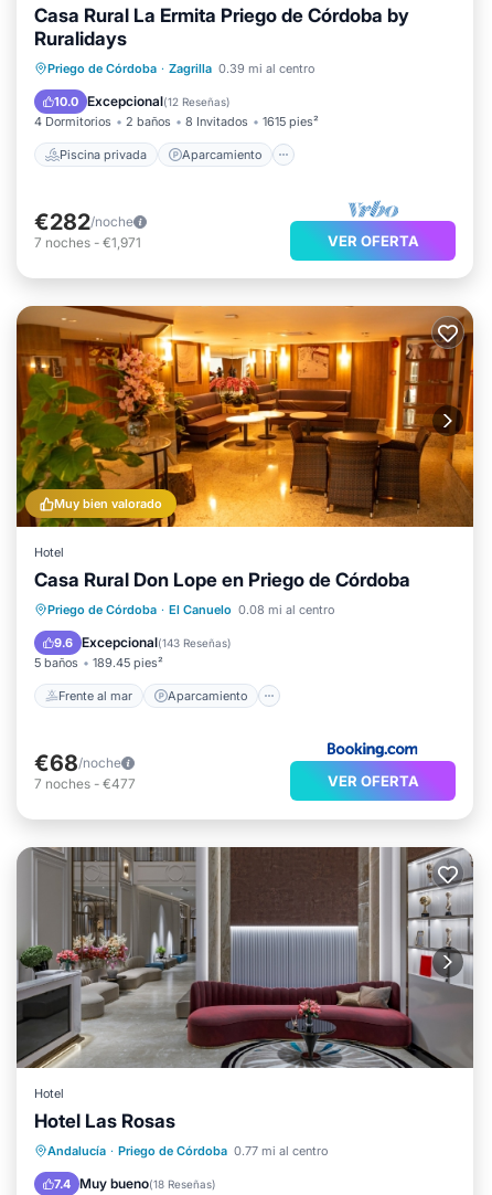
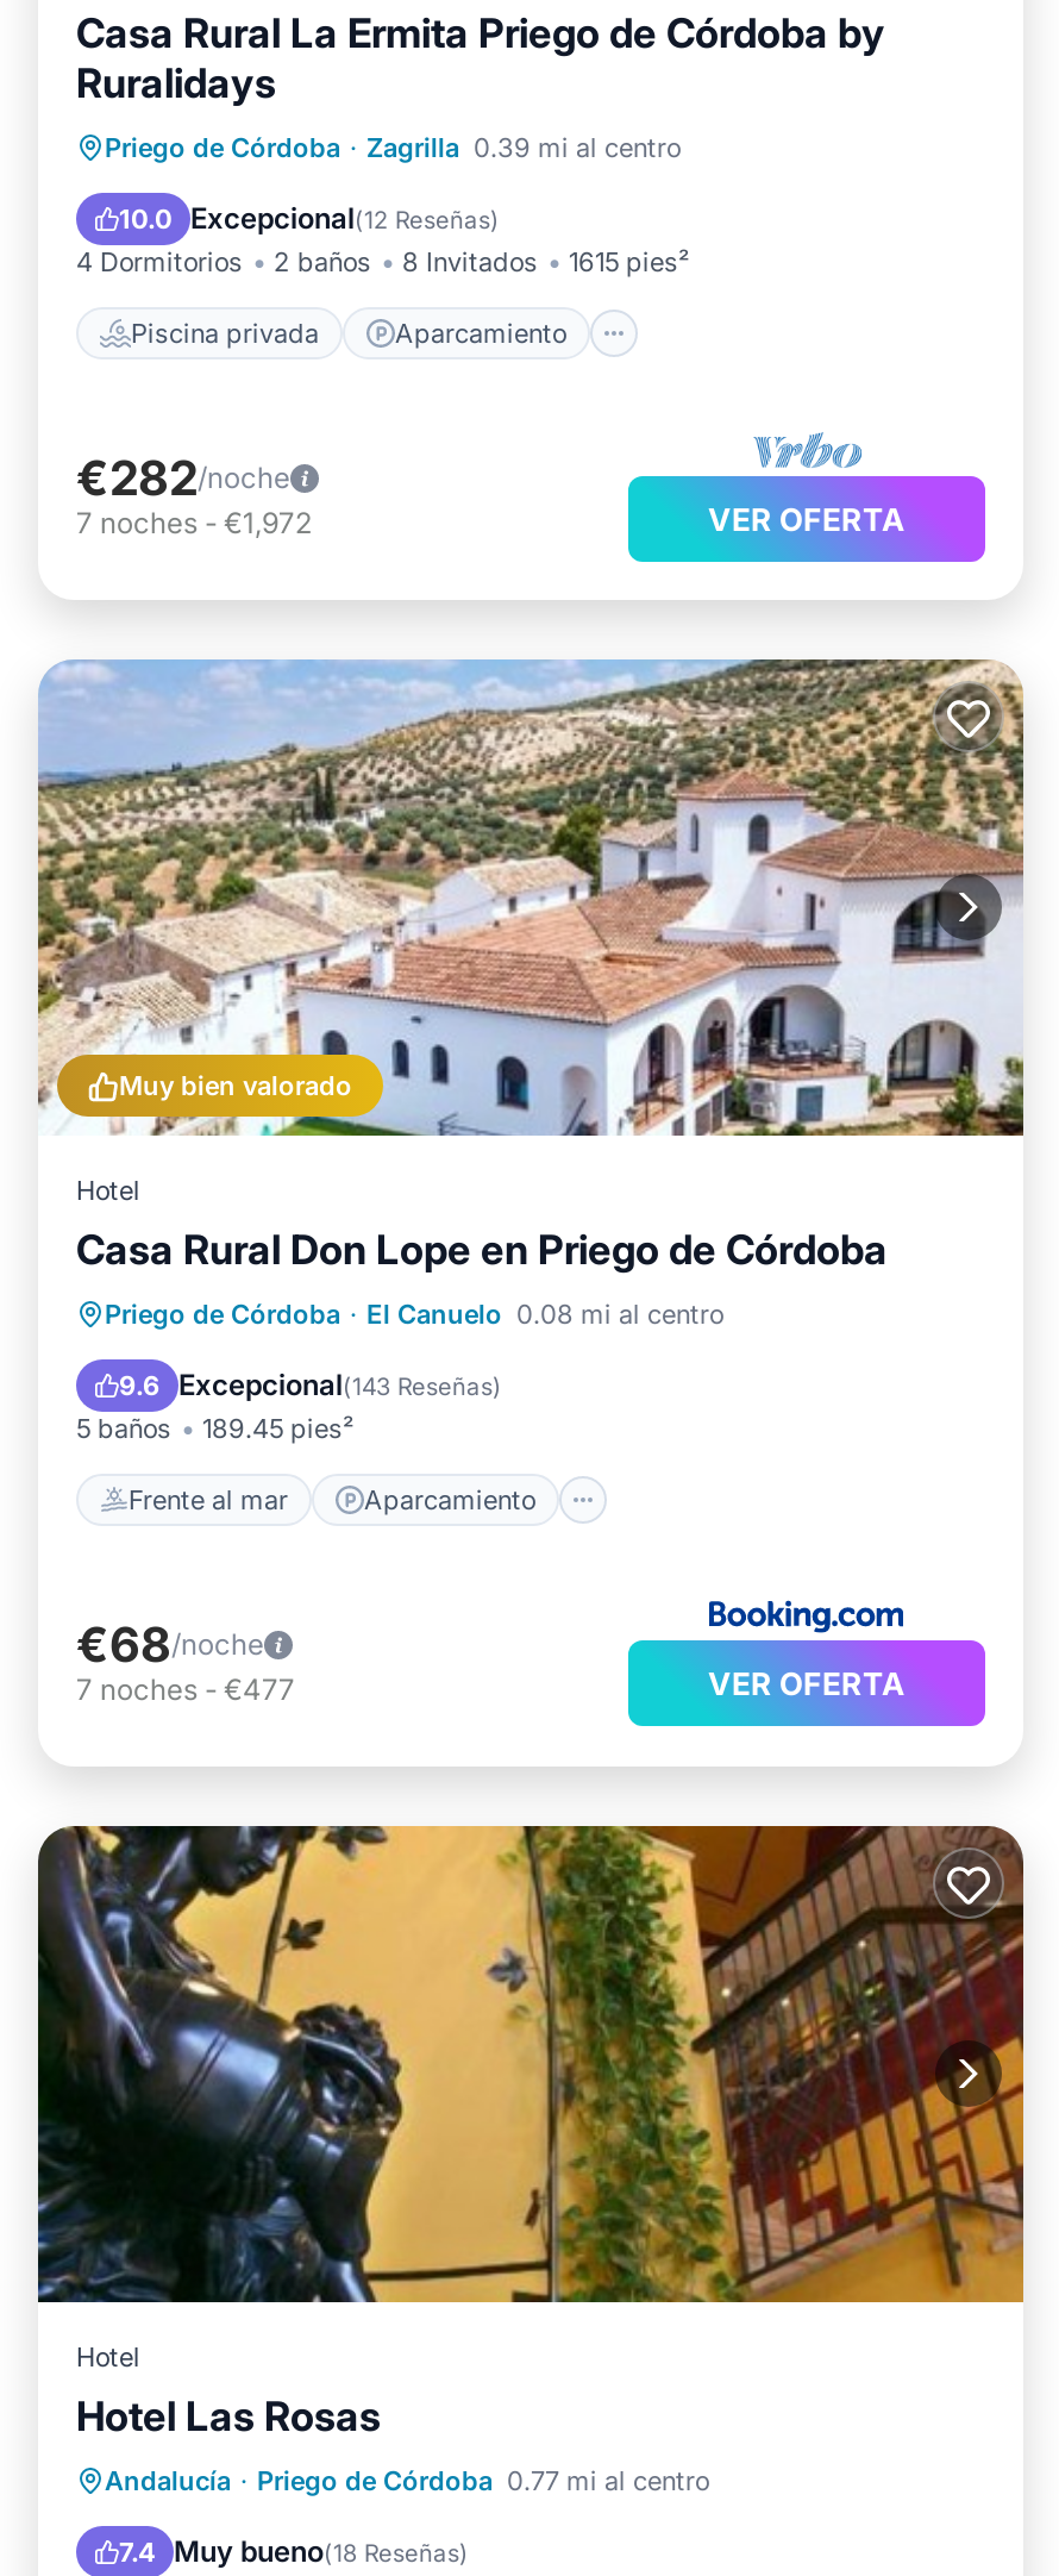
[34,234,141,250] 7 noches - €1,971 -> [76,504,312,539] 7 noches - €1,972
[15,305,474,528] [image] -> [38,657,1026,1138] [image]
[17,846,473,1069] [image] -> [36,1824,1026,2305] [image]

